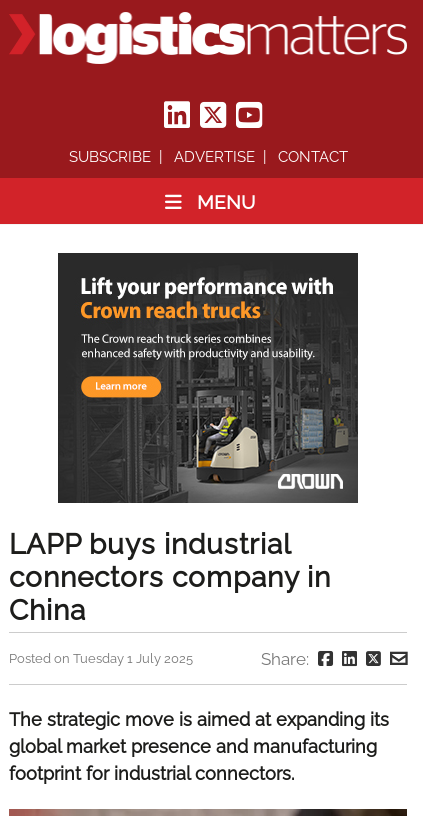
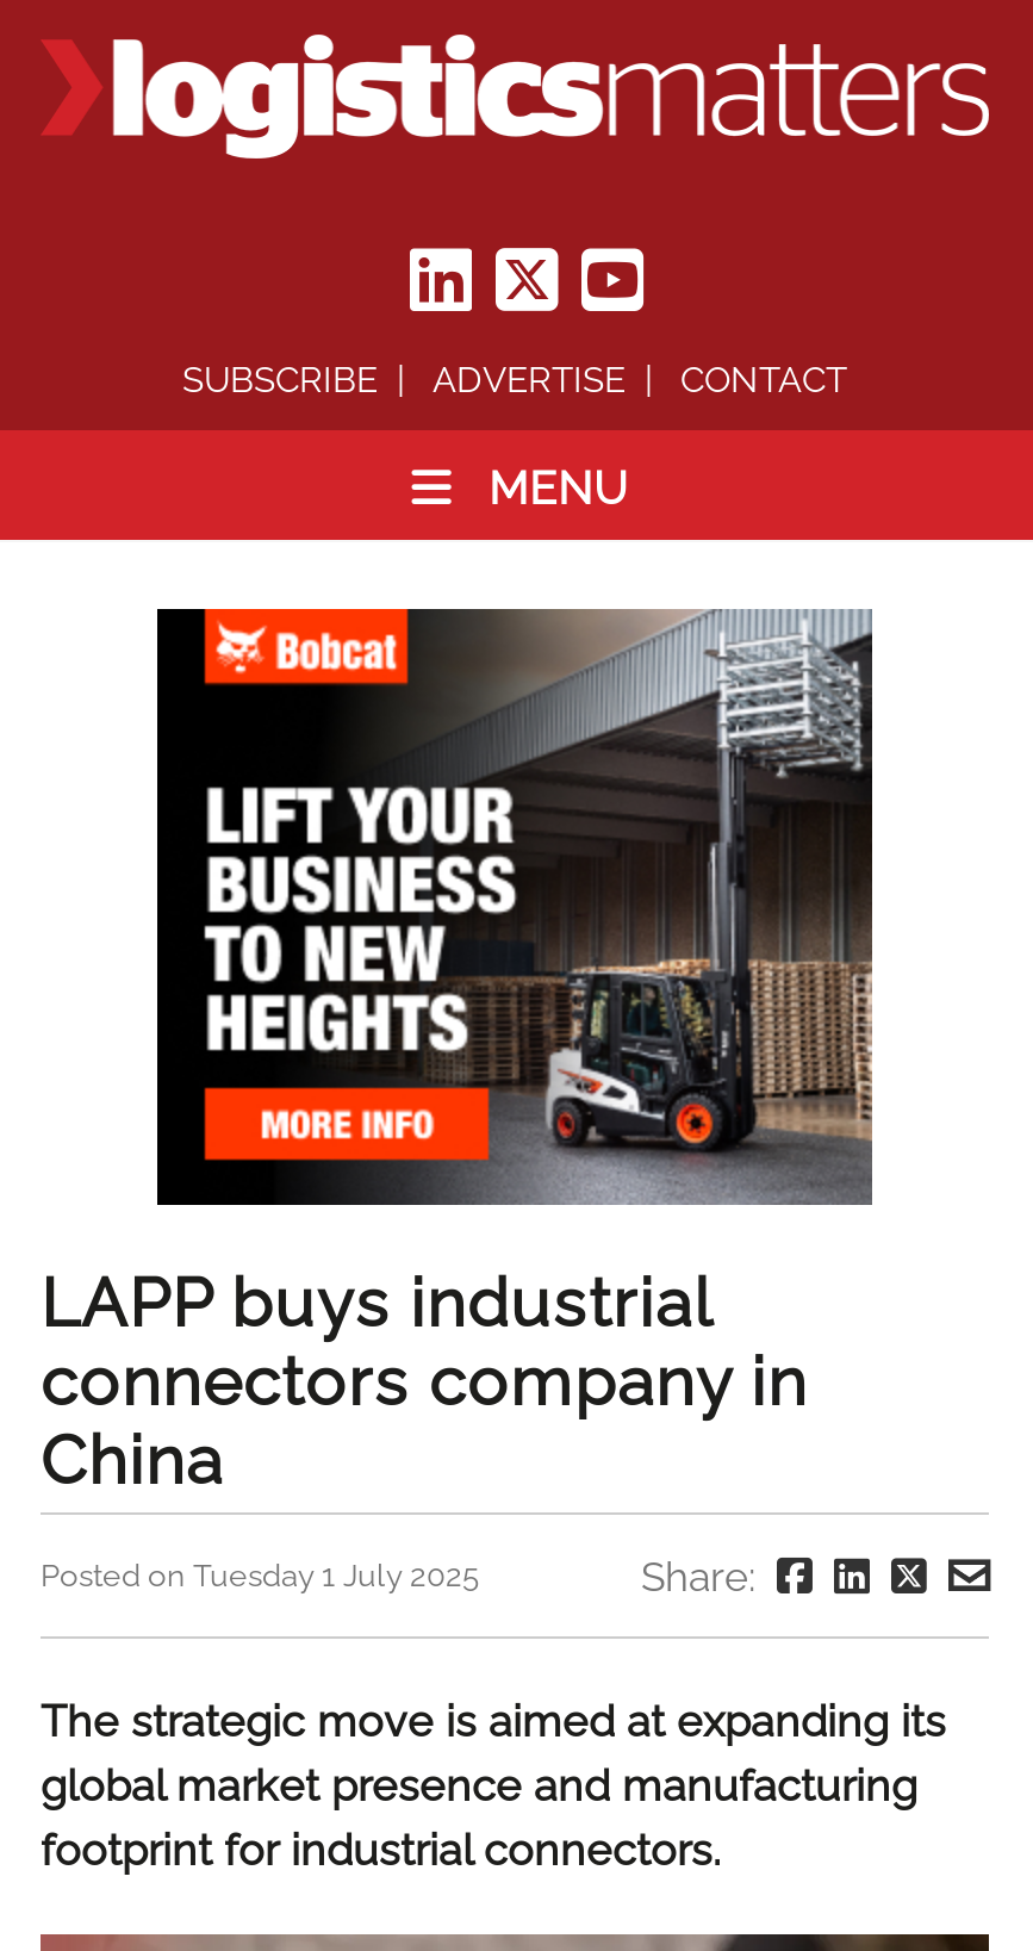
[58,252,359,503] [image] -> [160,607,875,1205] [image]

